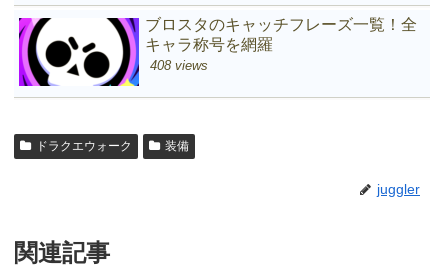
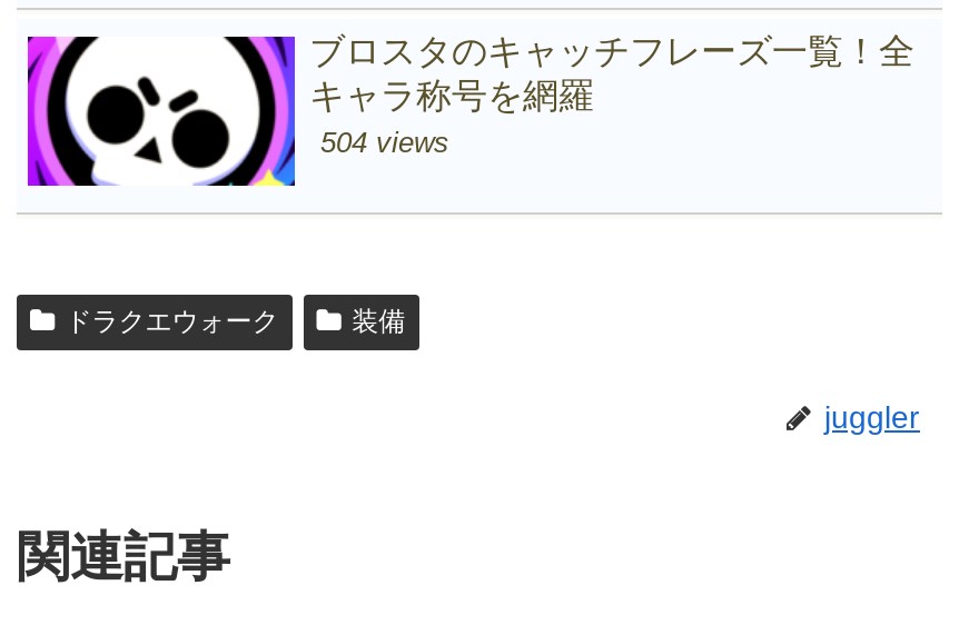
[150,58,208,73] 408 views -> [320,125,449,159] 504 views

